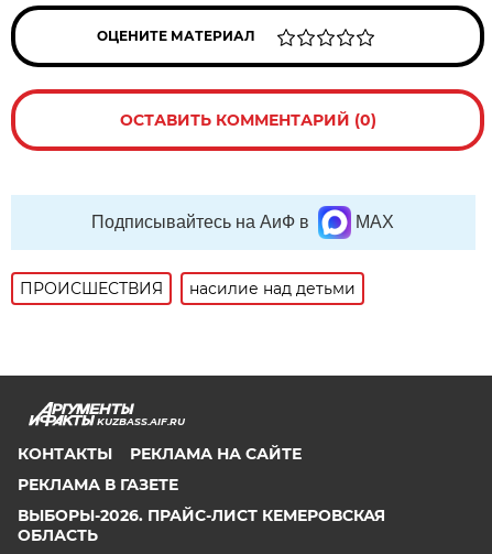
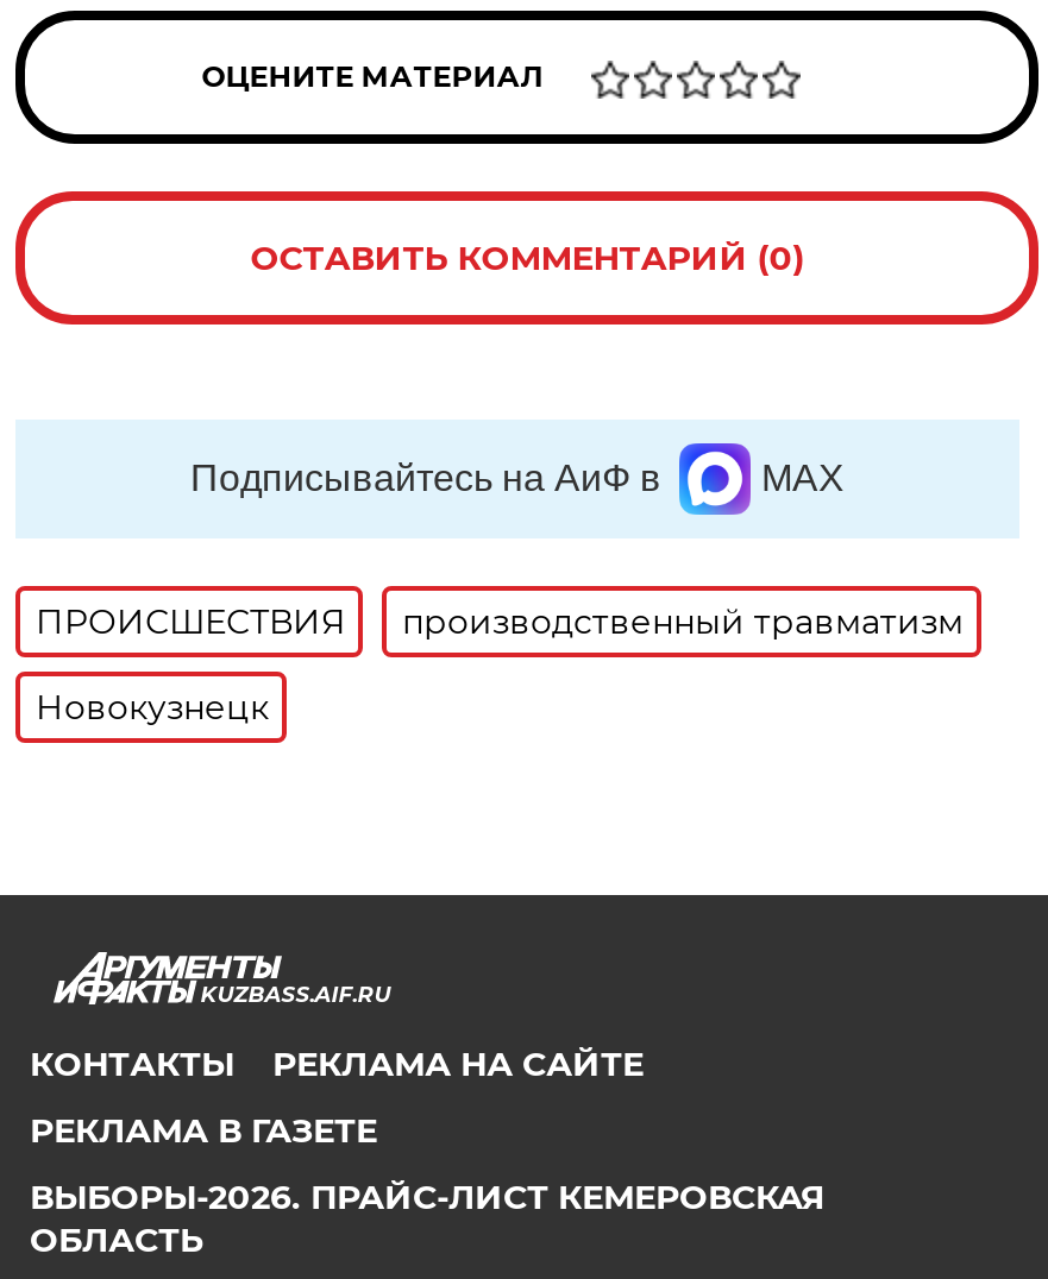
[190,279,356,298] насилие над детьми -> [35,600,963,728] производственный травматизм | Новокузнецк

